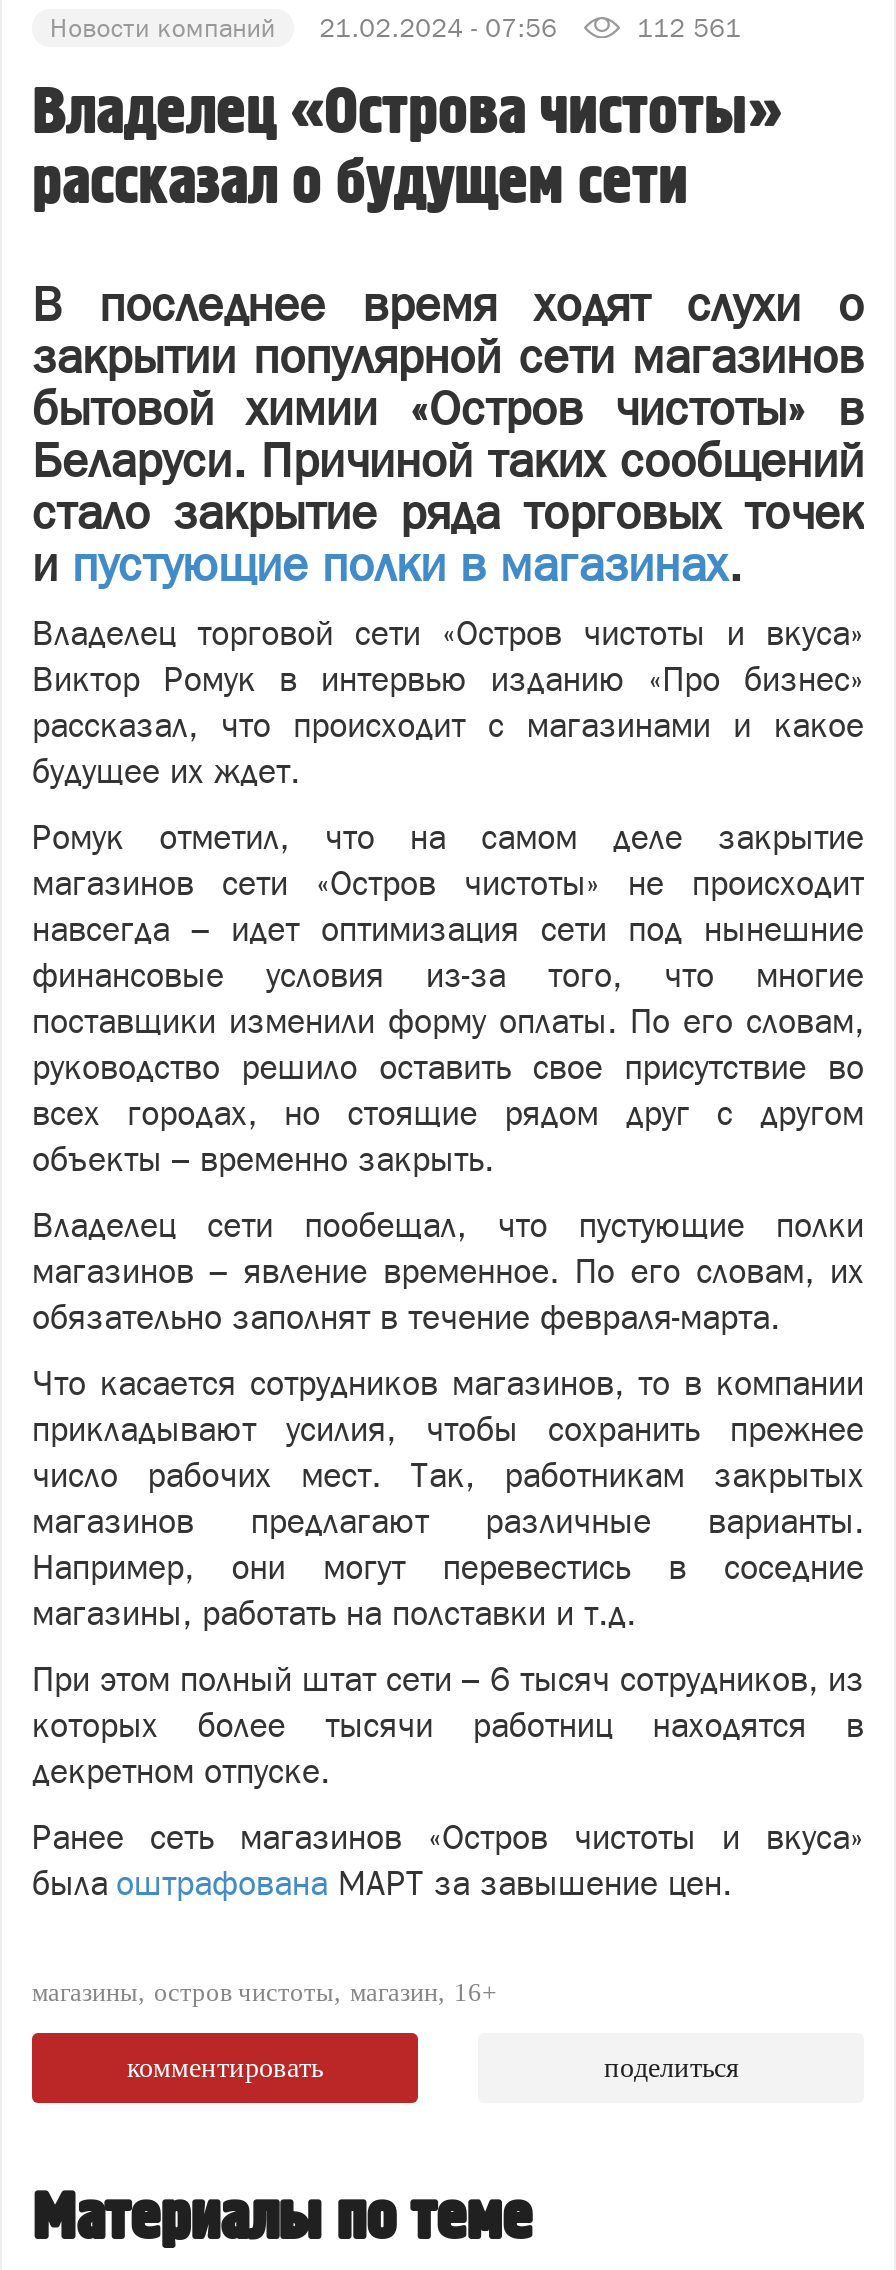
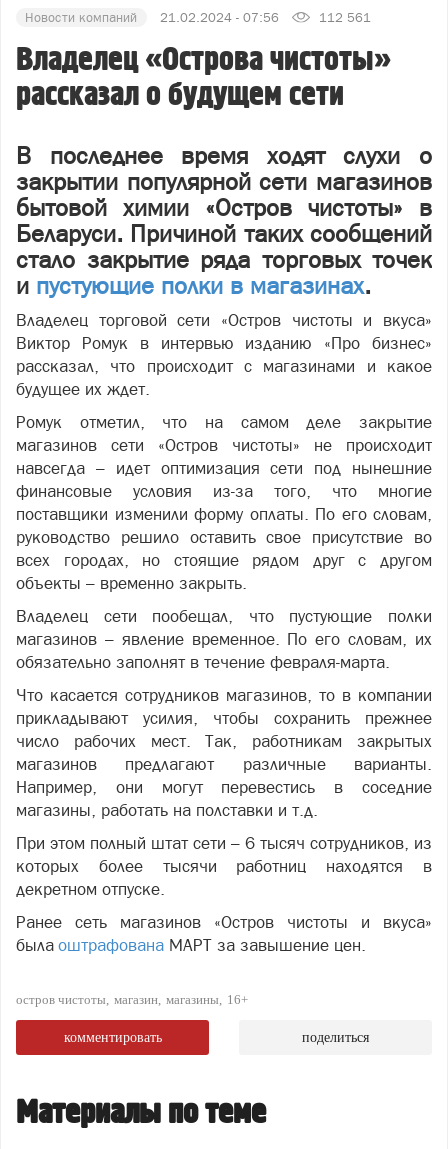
[32,1977,496,2007] магазины остров чистоты магазин 16+ -> [16,992,248,1007] остров чистоты магазин магазины 16+

